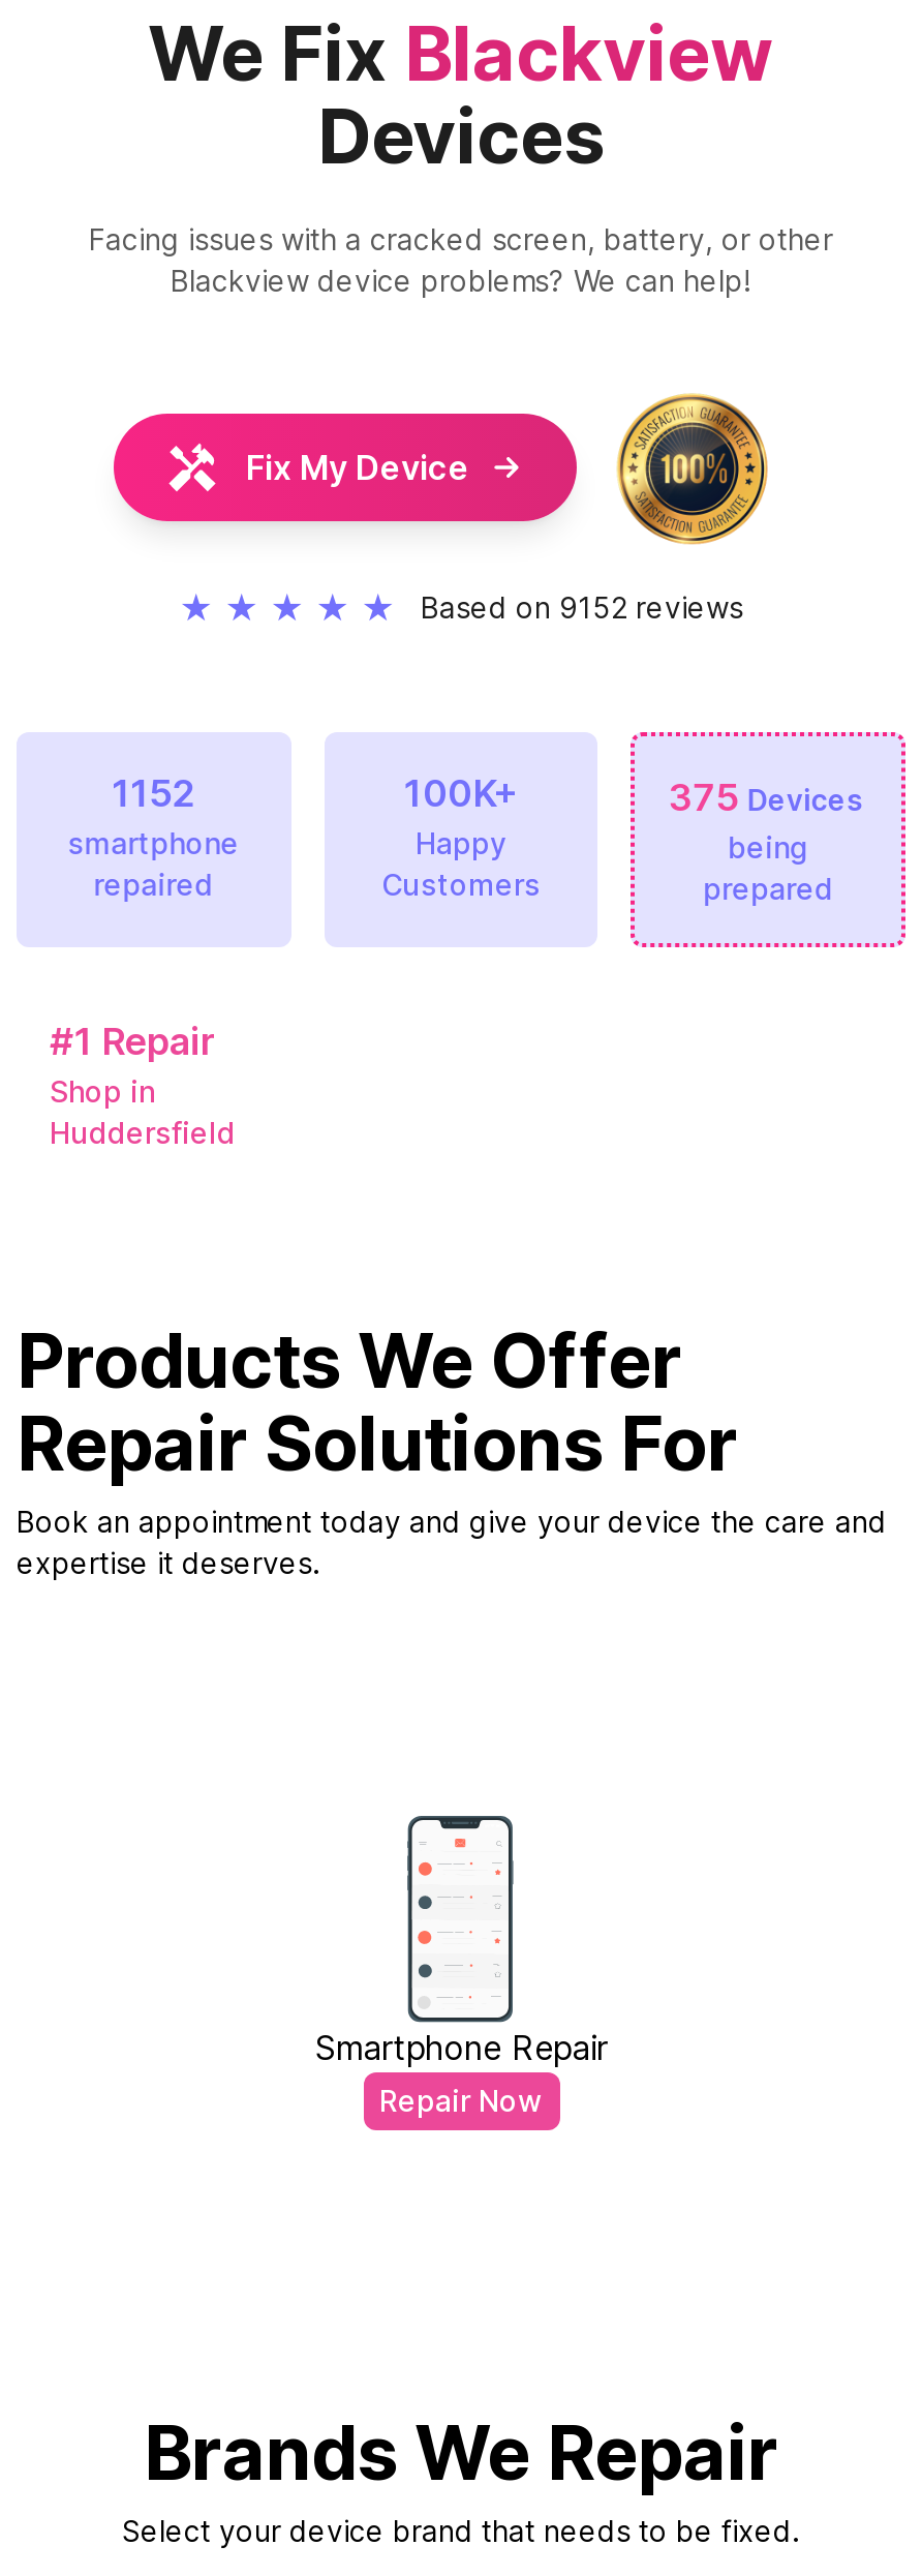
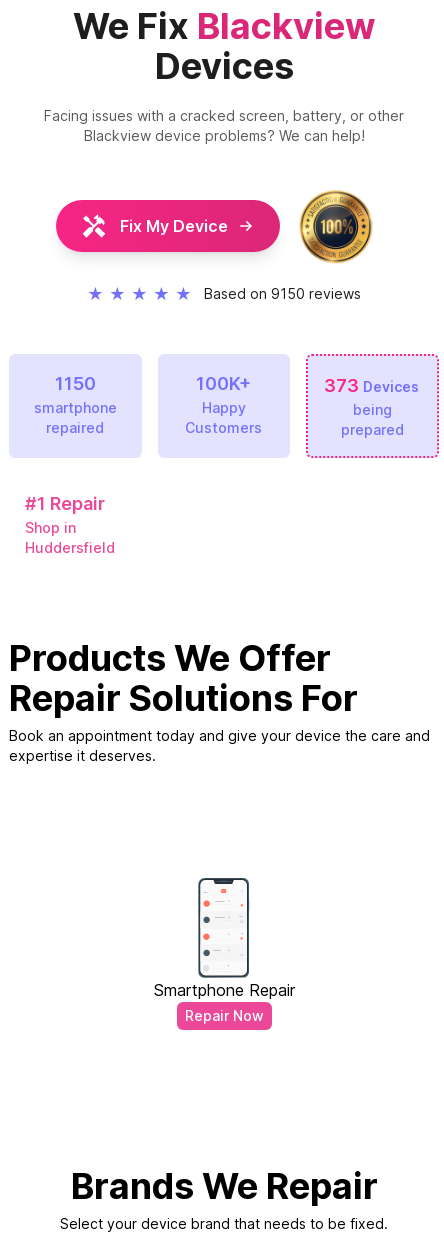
[421,590,743,625] Based on 9152 reviews -> [204,285,361,302] Based on 9150 reviews
[112,772,195,815] 1152 -> [55,373,96,394] 1150
[668,776,863,819] 375 Devices -> [324,375,419,396] 373 Devices

